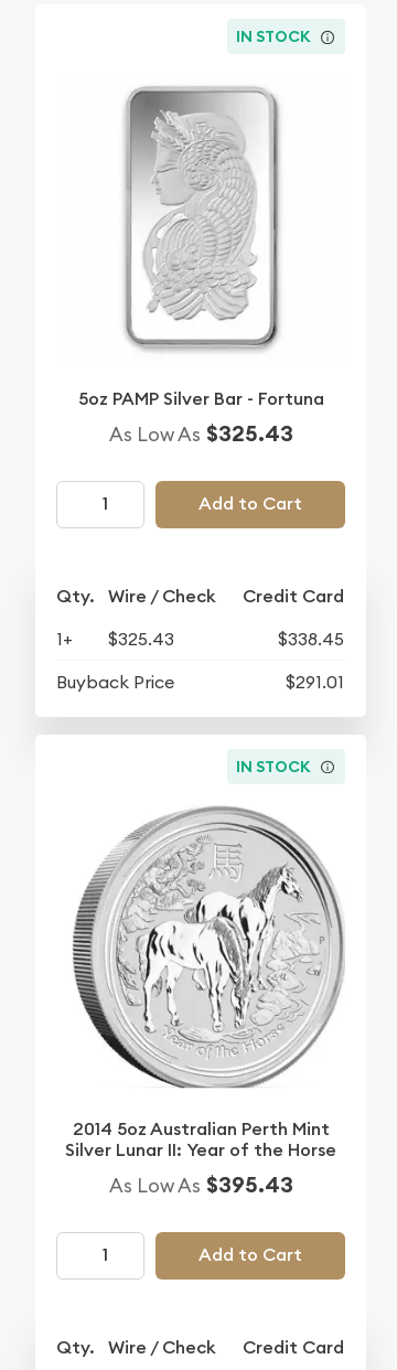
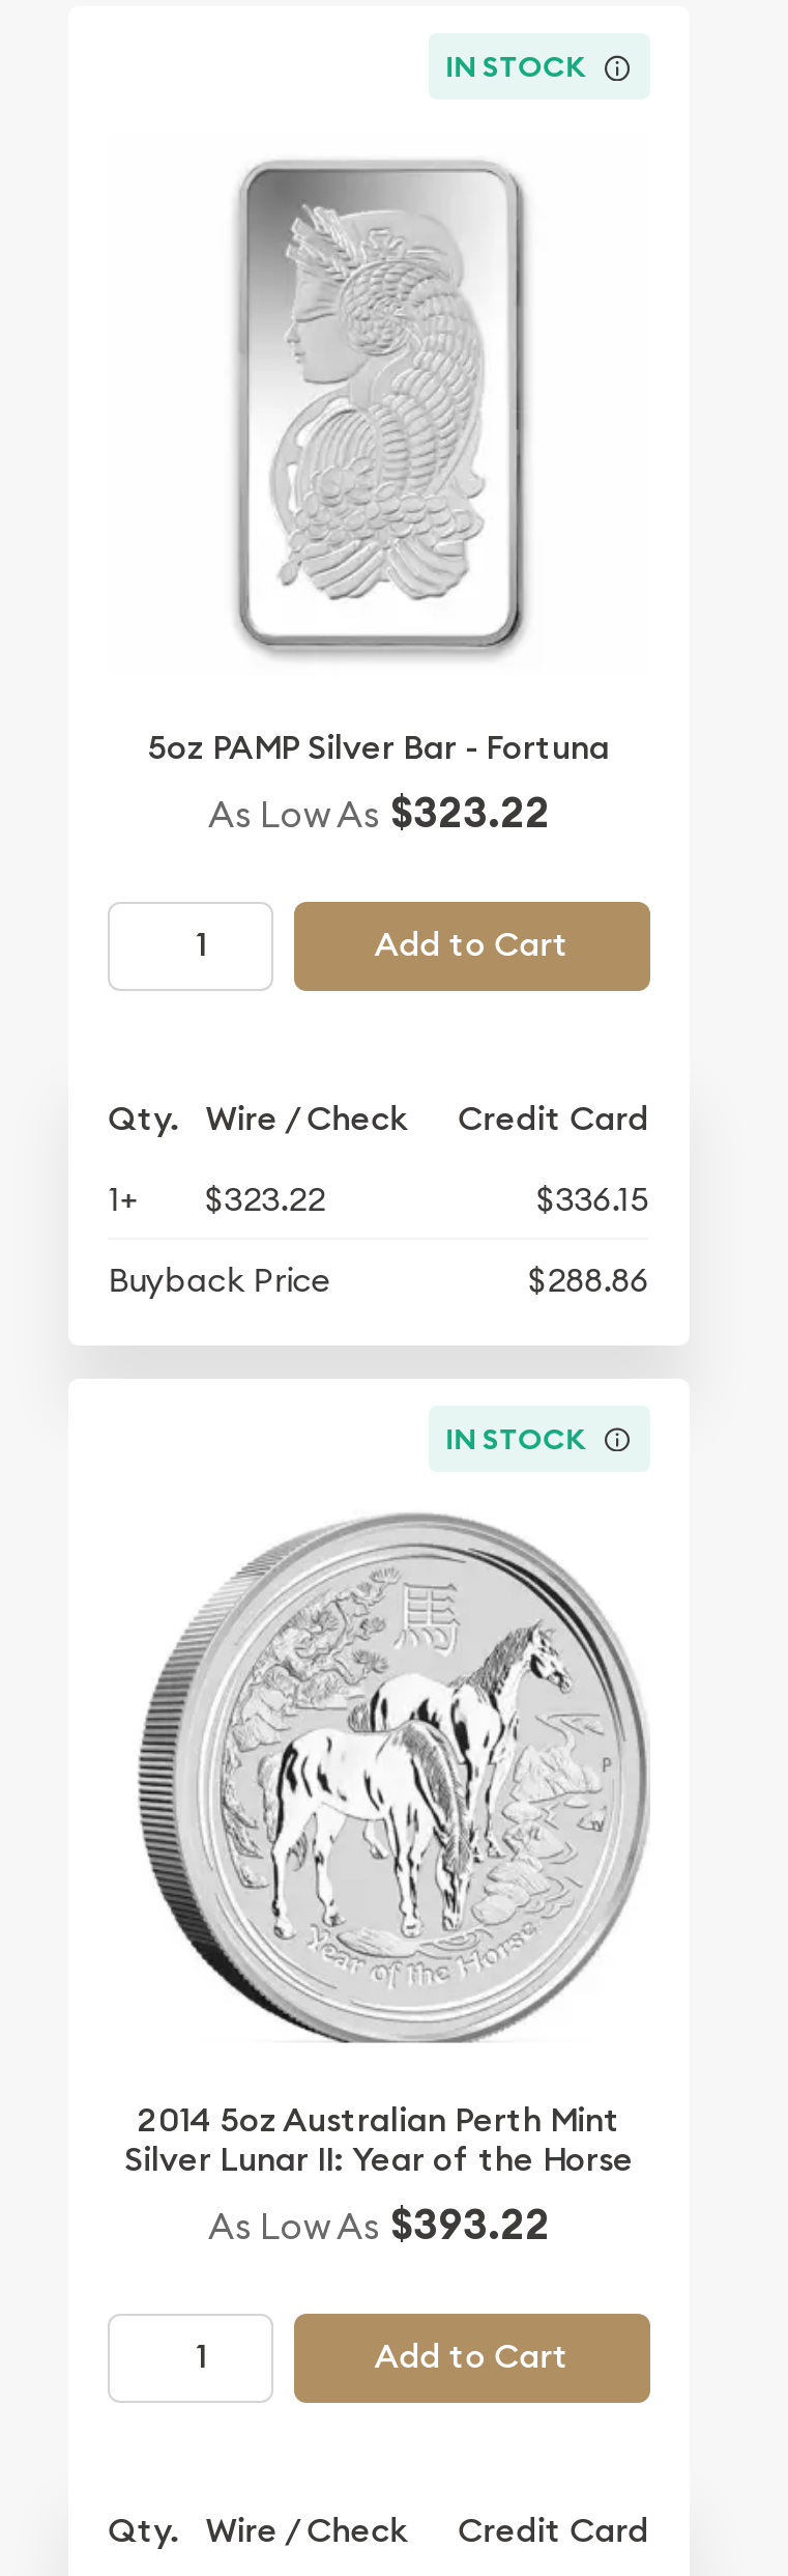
[109,419,293,448] As Low As $325.43 -> [208,786,550,840] As Low As $323.22
[56,628,174,650] 1+ $325.43 -> [108,1178,326,1219] 1+ $323.22
[278,628,344,650] $338.45 -> [537,1178,649,1219] $336.15
[286,671,344,693] $291.01 -> [529,1259,649,1300] $288.86
[109,1170,293,1199] As Low As $395.43 -> [208,2198,550,2252] As Low As $393.22

